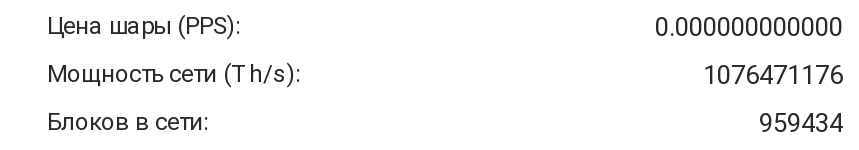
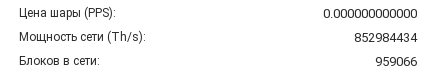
[703,61,843,91] 1076471176 -> [354,30,417,45] 852984434
[759,109,843,139] 959434 -> [375,54,417,69] 959066

